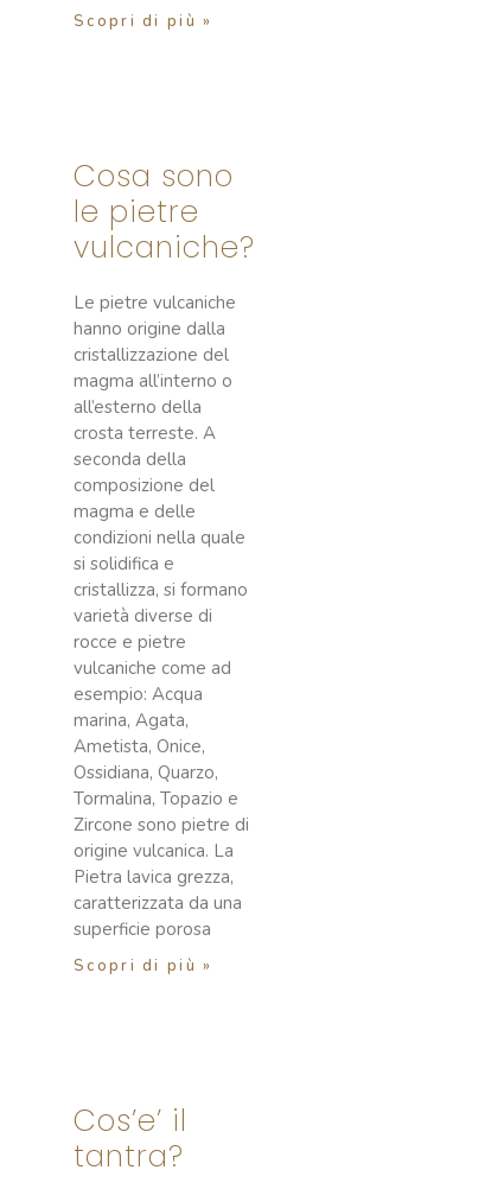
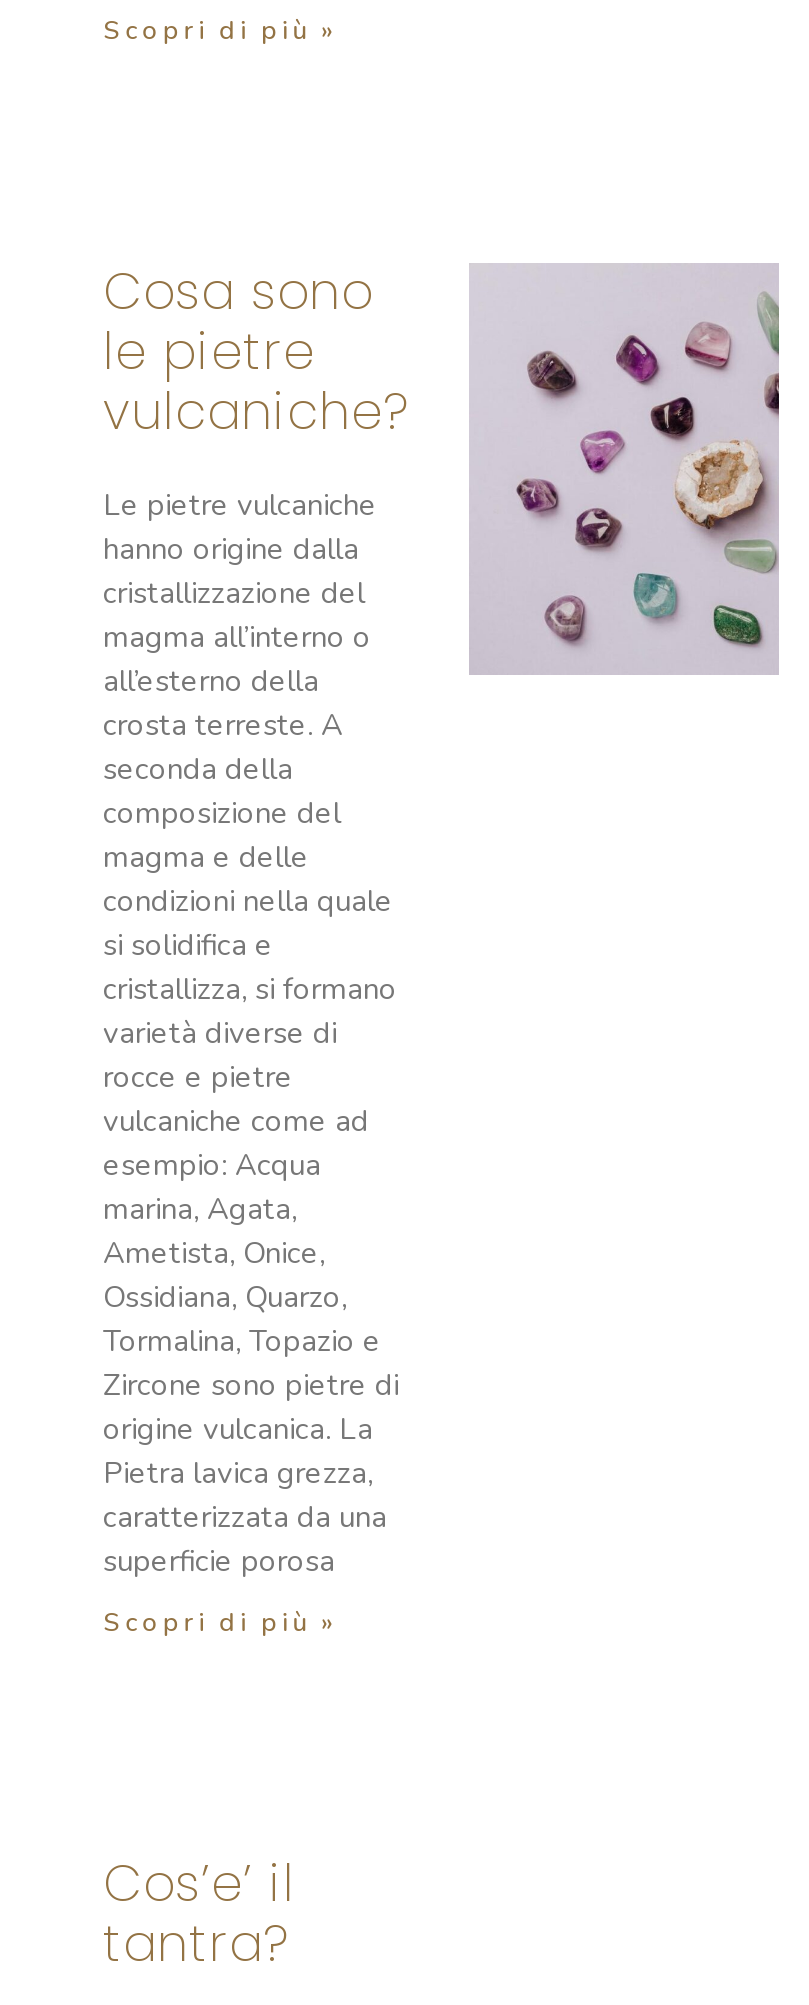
none -> [467,262,781,676] [image]

